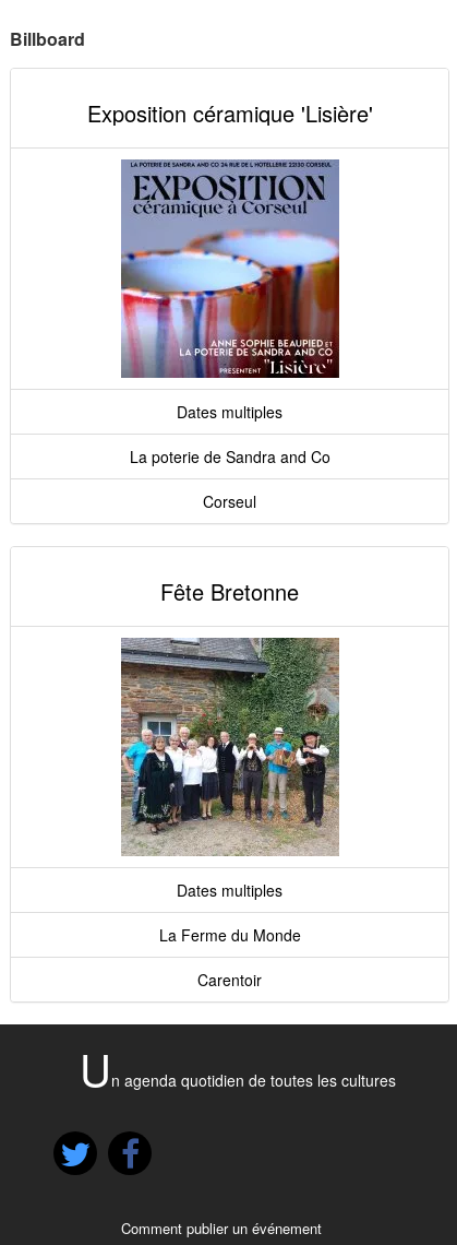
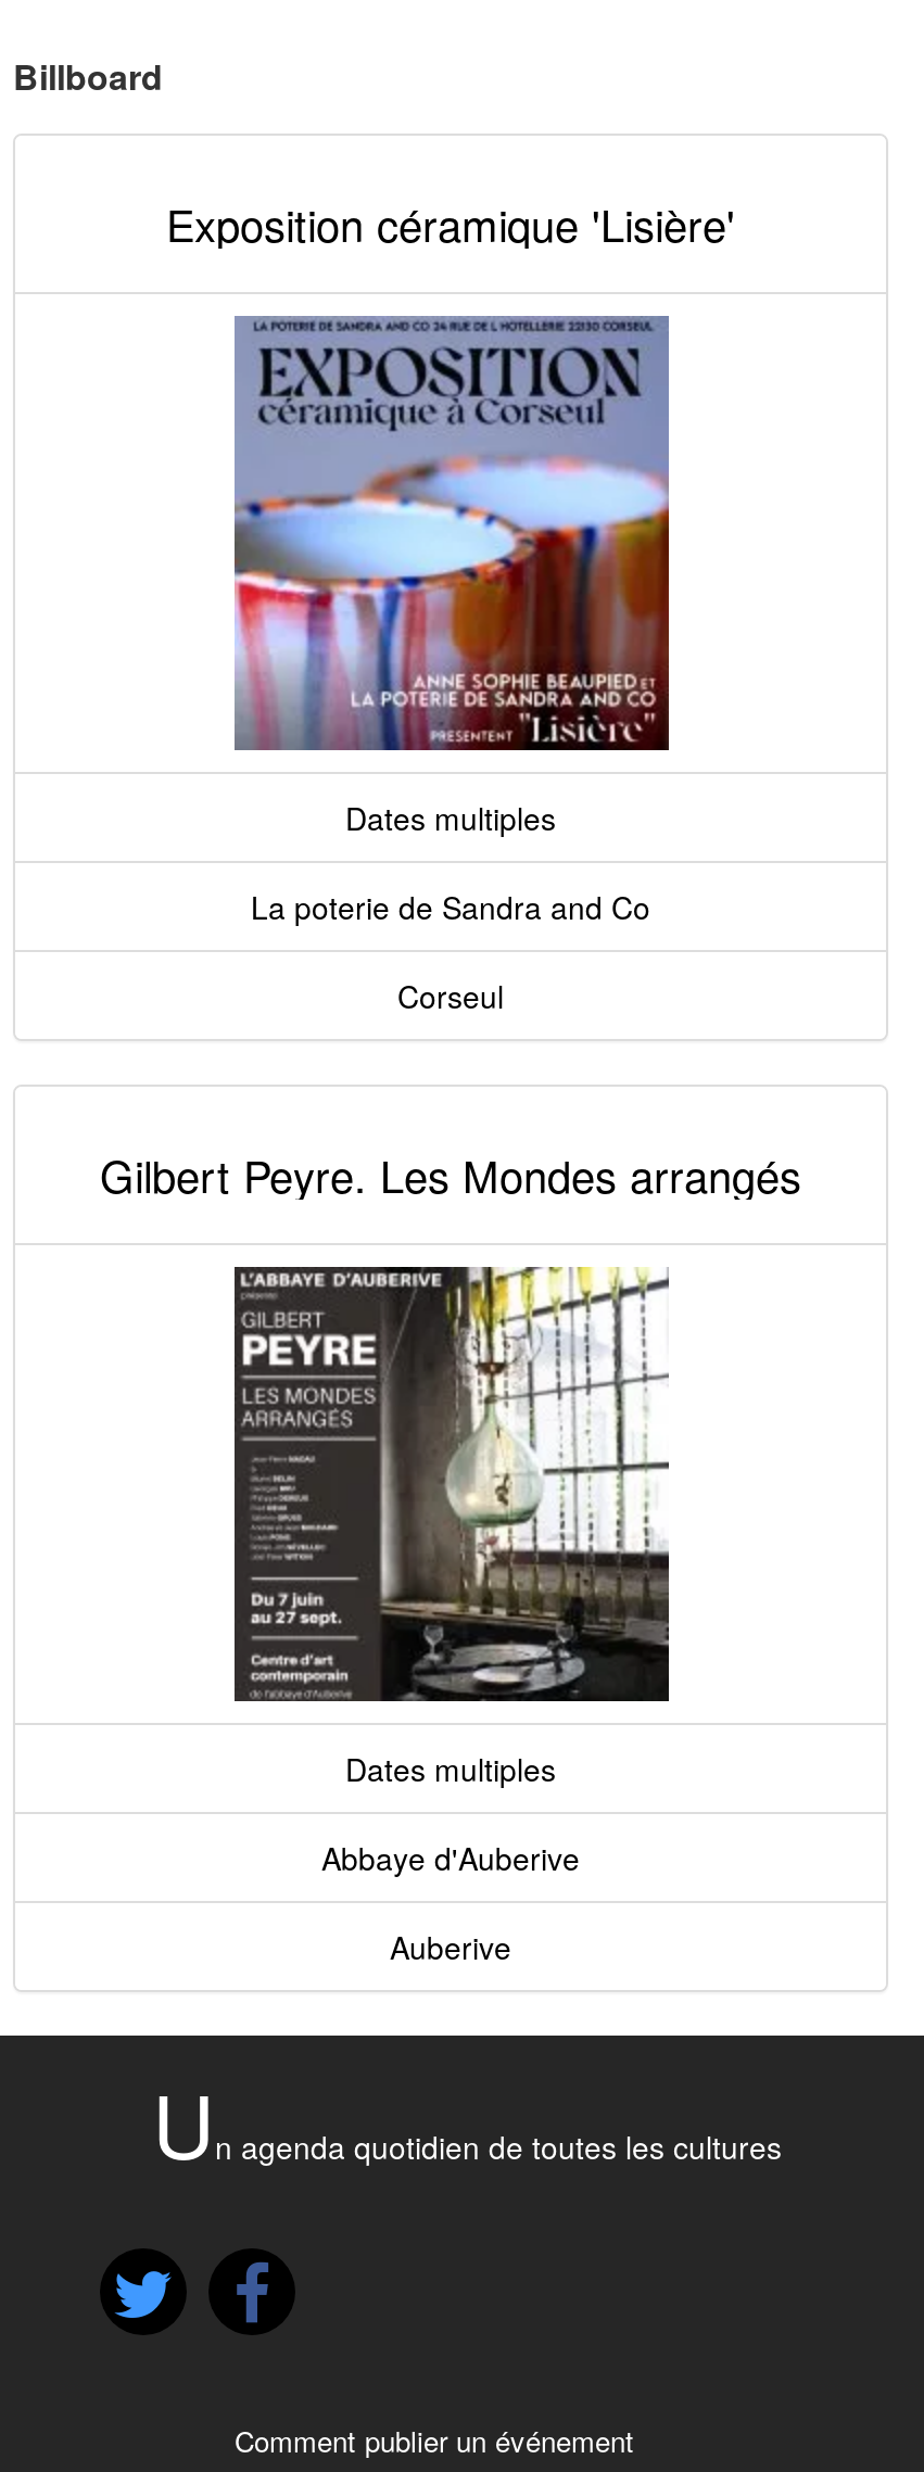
[160,576,299,607] Fête Bretonne -> [100,1143,801,1206] Gilbert Peyre. Les Mondes arrangés
[120,637,340,856] [image] -> [232,1265,669,1703] [image]
[159,924,300,946] La Ferme du Monde -> [321,1836,580,1879] Abbaye d'Auberive
[197,969,262,991] Carentoir -> [390,1925,511,1968] Auberive

